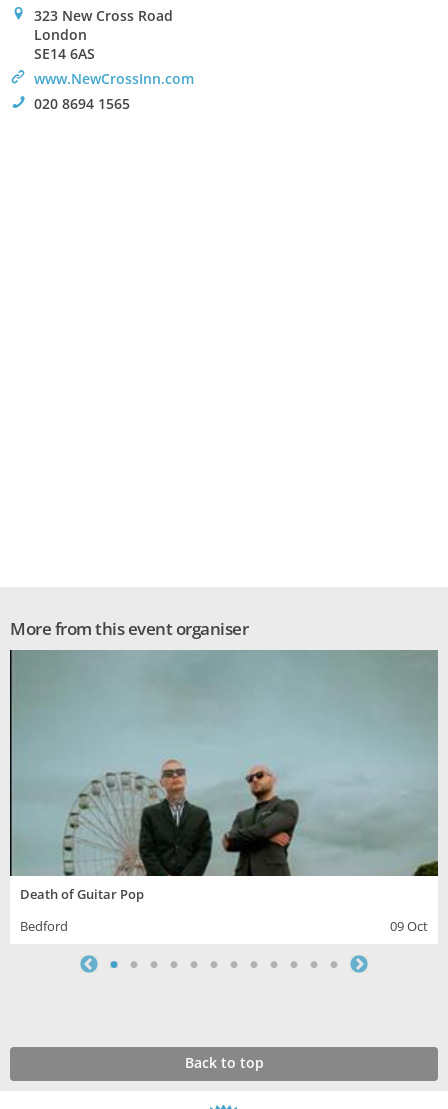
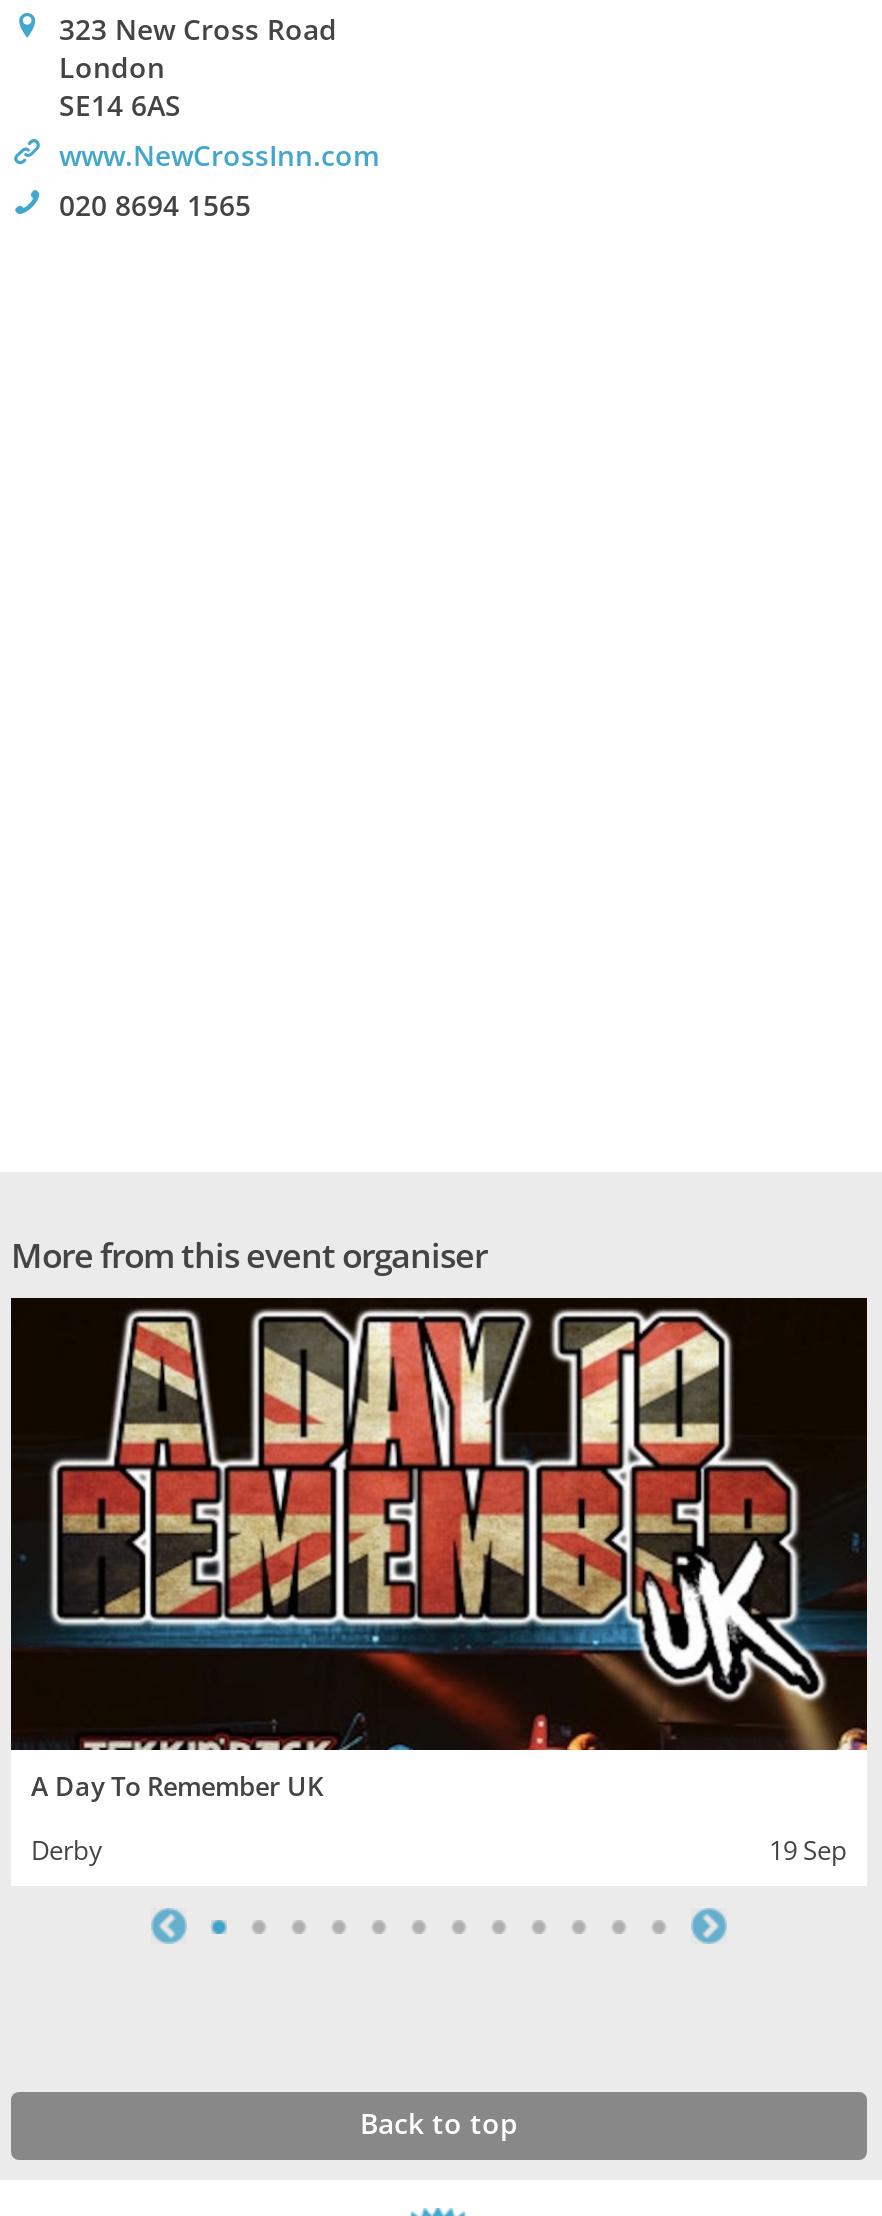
[10,650,439,903] [image] | Death of Guitar Pop -> [11,1298,869,1805] [image] | A Day To Remember UK
[20,917,428,935] Bedford | 09 Oct -> [31,1833,847,1869] Derby | 19 Sep

